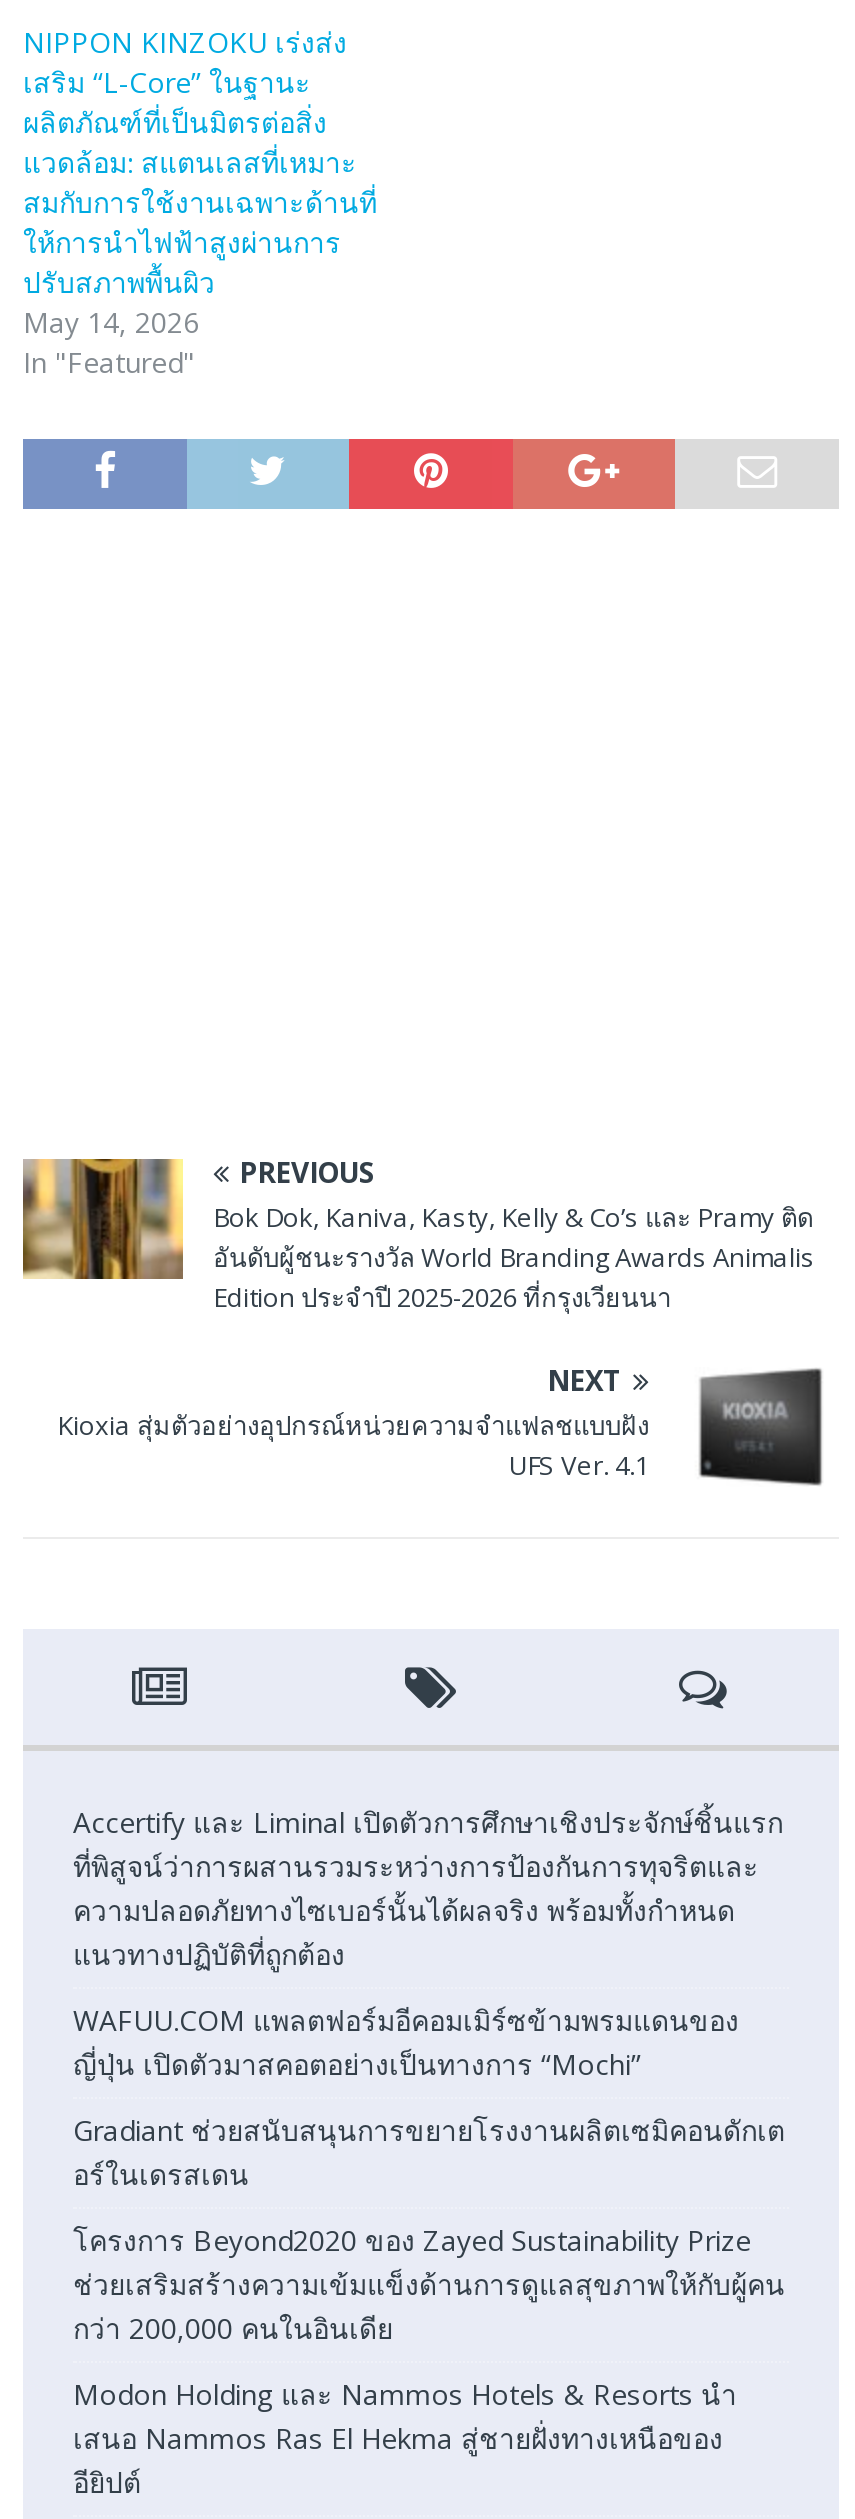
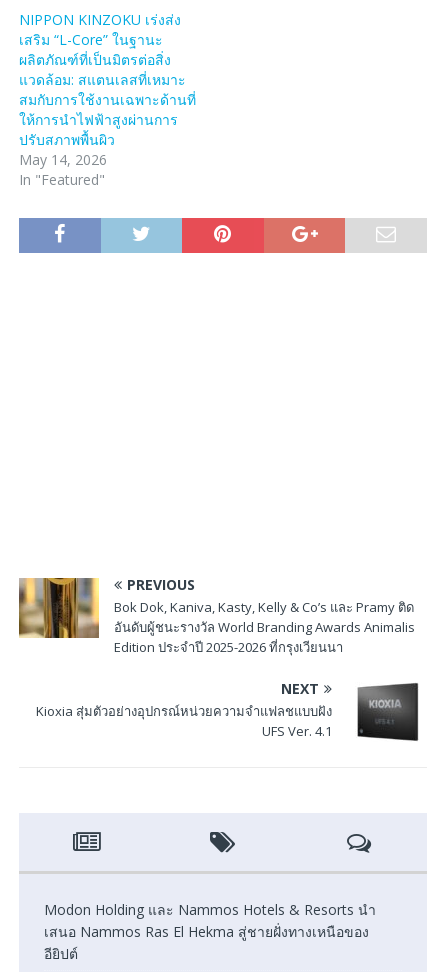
[73,1802,785,2346] Accertify และ Liminal เปิดตัวการศึกษาเชิงประจักษ์ชิ้นแรก | ที่พิสูจน์ว่าการผสานรวมระหว่างการป้องกันการทุจริตและ | ความปลอดภัยทางไซเบอร์นั้นได้ผลจริง พร้อมทั้งกำหนด | แนวทางปฏิบัติที่ถูกต้อง | WAFUU.COM แพลตฟอร์มอีคอมเมิร์ซข้ามพรมแดนของ | ญี่ปุ่น เปิดตัวมาสคอตอย่างเป็นทางการ “Mochi” | Gradiant ช่วยสนับสนุนการขยายโรงงานผลิตเซมิคอนดักเต | อร์ในเดรสเดน | โครงการ Beyond2020 ของ Zayed Sustainability Prize | ช่วยเสริมสร้างความเข้มแข็งด้านการดูแลสุขภาพให้กับผู้คน | กว่า 200,000 คนในอินเดีย -> none

